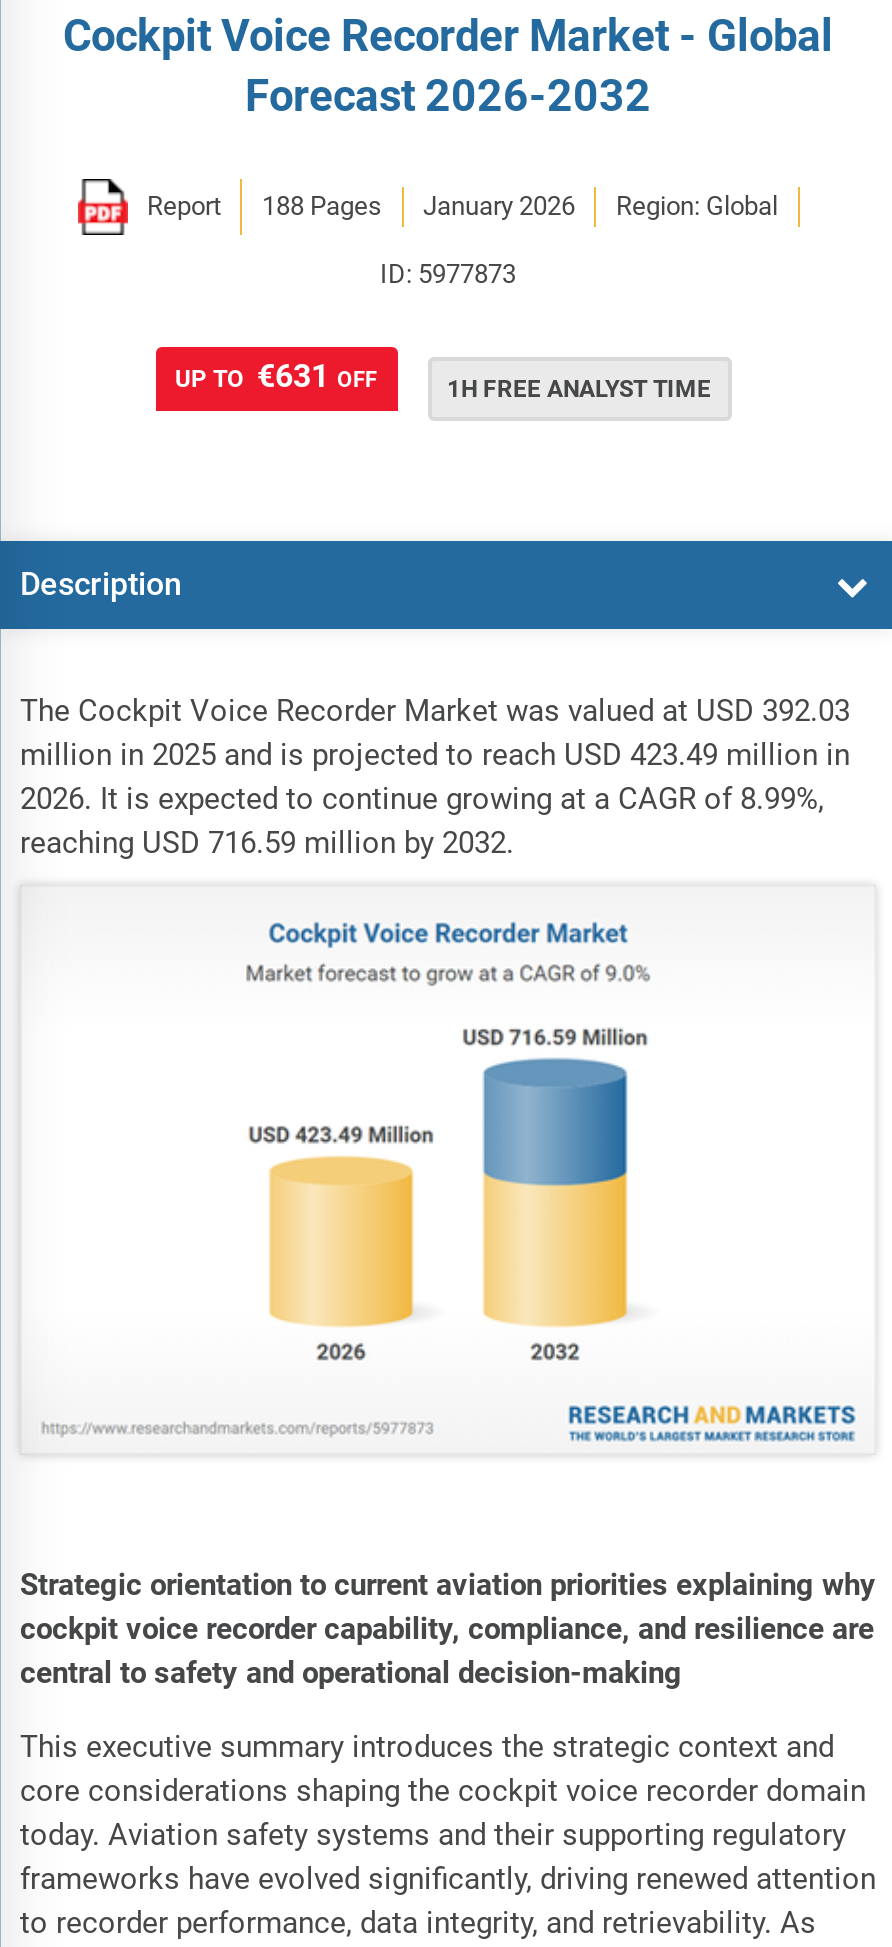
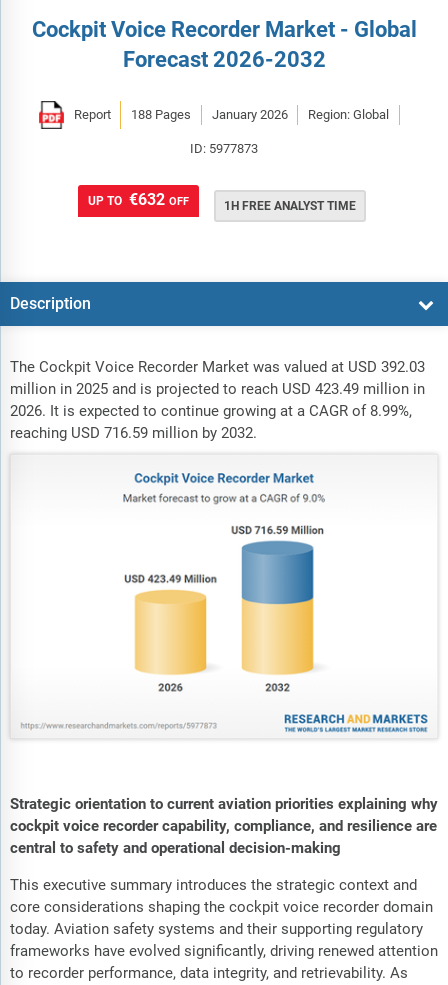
[175,356,377,394] UP TO €631 OFF -> [87,190,188,209] UP TO €632 OFF

